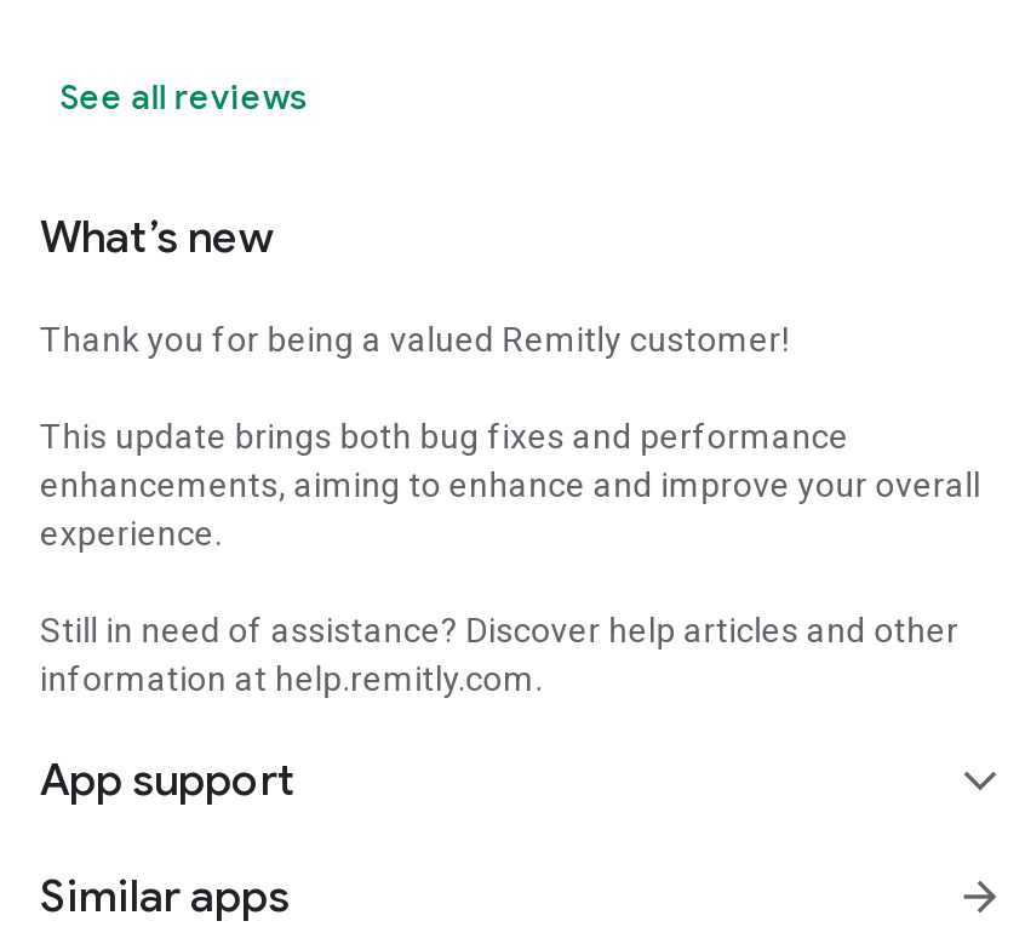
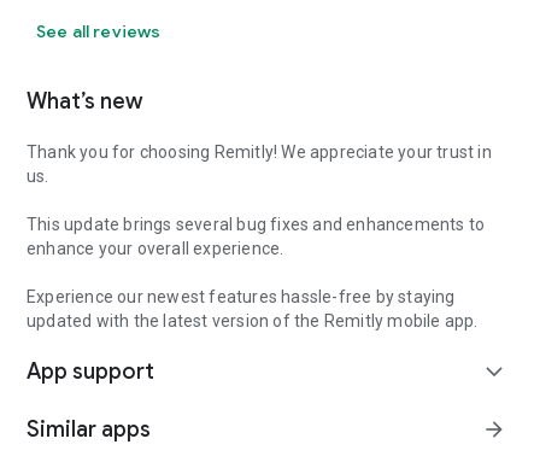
[40,320,789,359] Thank you for being a valued Remitly customer! -> [27,142,492,185] Thank you for choosing Remitly! We appreciate your trust in | us.
[40,417,981,553] This update brings both bug fixes and performance | enhancements, aiming to enhance and improve your overall | experience. -> [27,214,485,258] This update brings several bug fixes and enhancements to | enhance your overall experience.
[40,611,959,698] Still in need of assistance? Discover help articles and other | information at help.remitly.com. -> [27,287,478,330] Experience our newest features hassle-free by staying | updated with the latest version of the Remitly mobile app.

